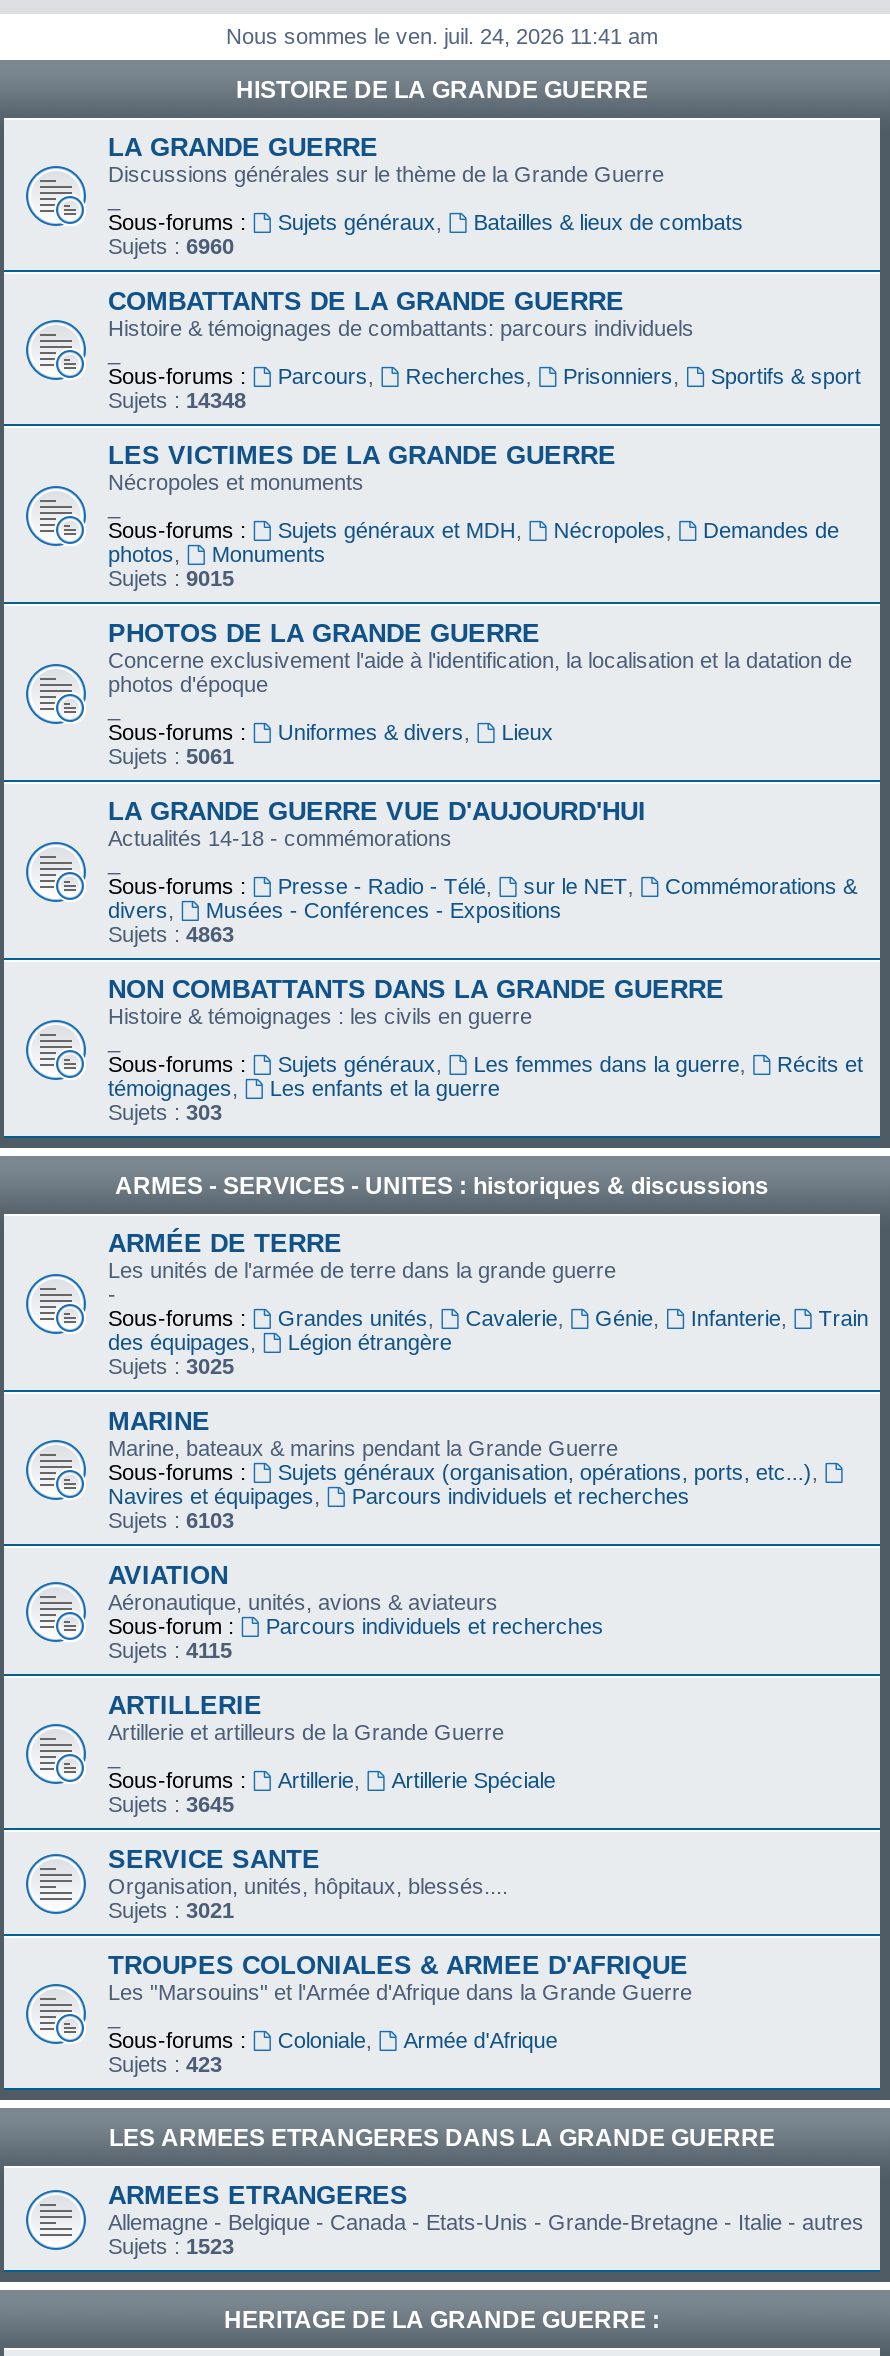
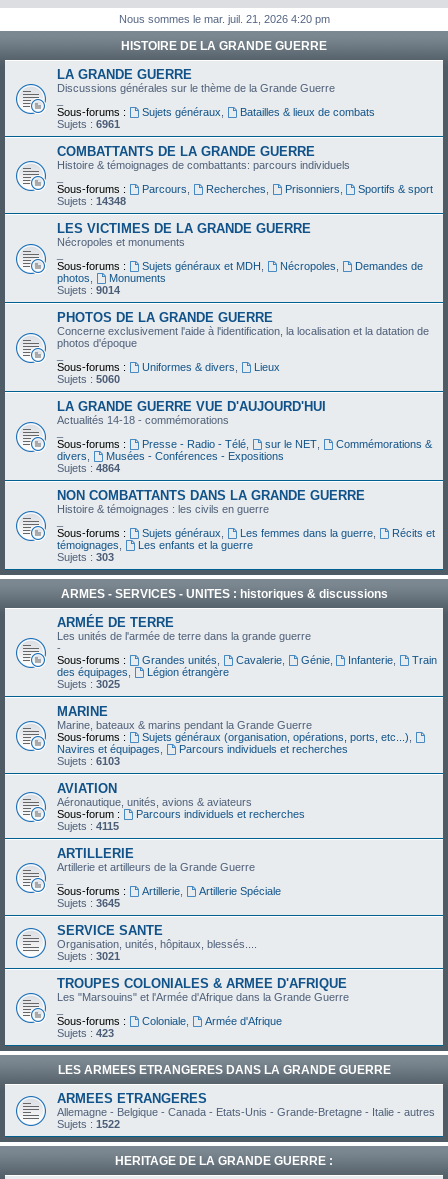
[226,24,658,48] Nous sommes le ven. juil. 24, 2026 11:41 am -> [118,13,329,25] Nous sommes le mar. juil. 21, 2026 4:20 pm
[108,234,234,258] Sujets : 6960 -> [57,118,120,130] Sujets : 6961
[108,566,234,590] Sujets : 9015 -> [57,284,120,296] Sujets : 9014
[108,744,234,768] Sujets : 5061 -> [57,373,120,385] Sujets : 5060
[108,922,234,946] Sujets :4863 -> [57,462,120,474] Sujets :4864
[108,2234,234,2258] Sujets : 1523 -> [57,1118,120,1130] Sujets : 1522

